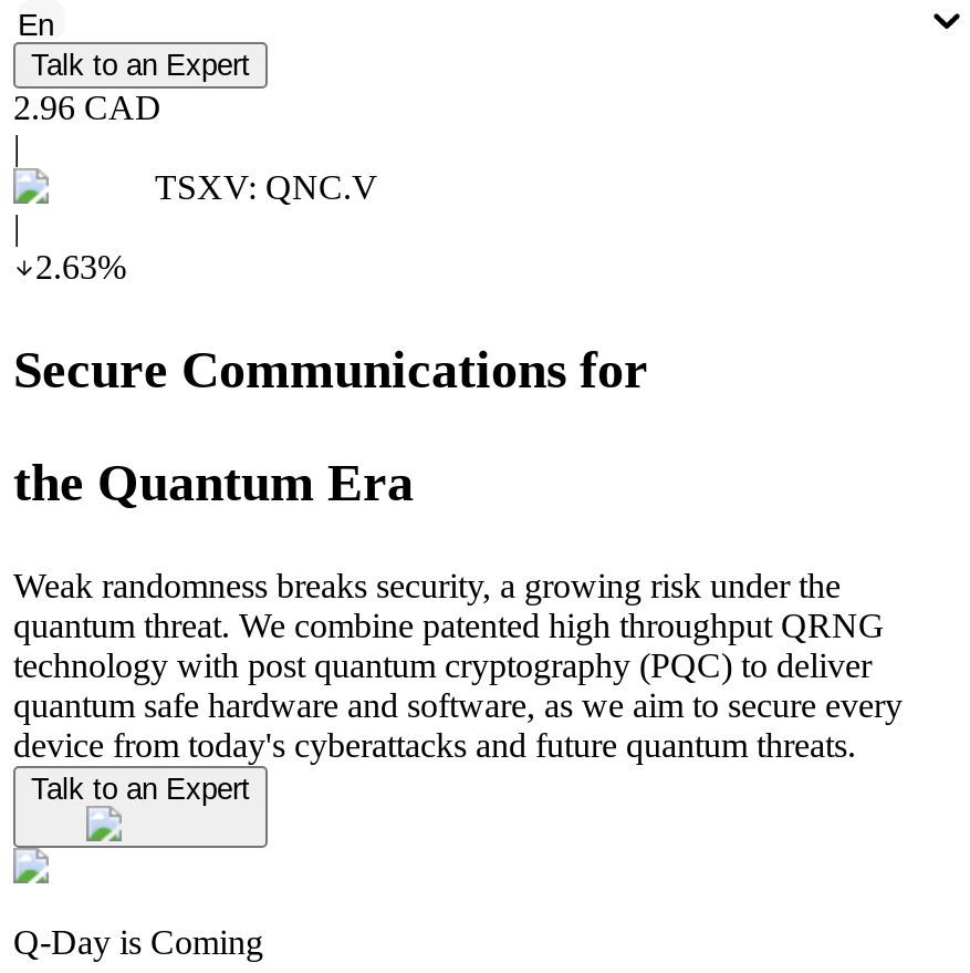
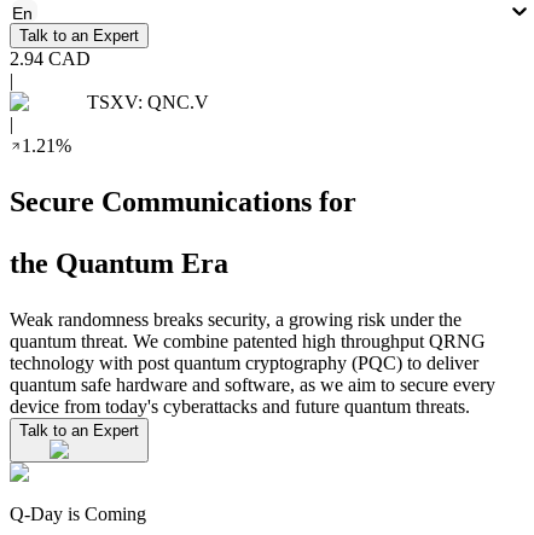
[13,89,161,126] 2.96 CAD -> [10,48,91,69] 2.94 CAD
[35,248,126,286] 2.63% -> [22,135,71,156] 1.21%

